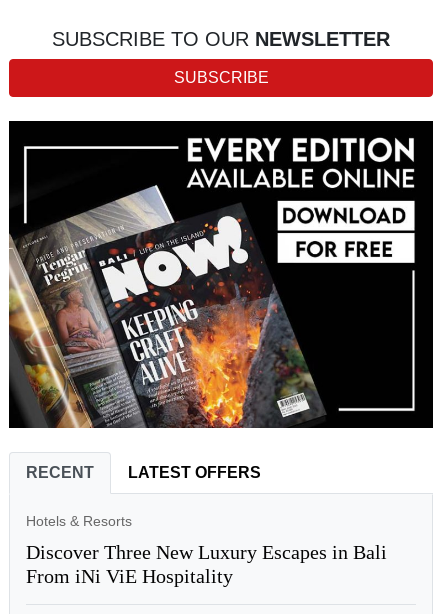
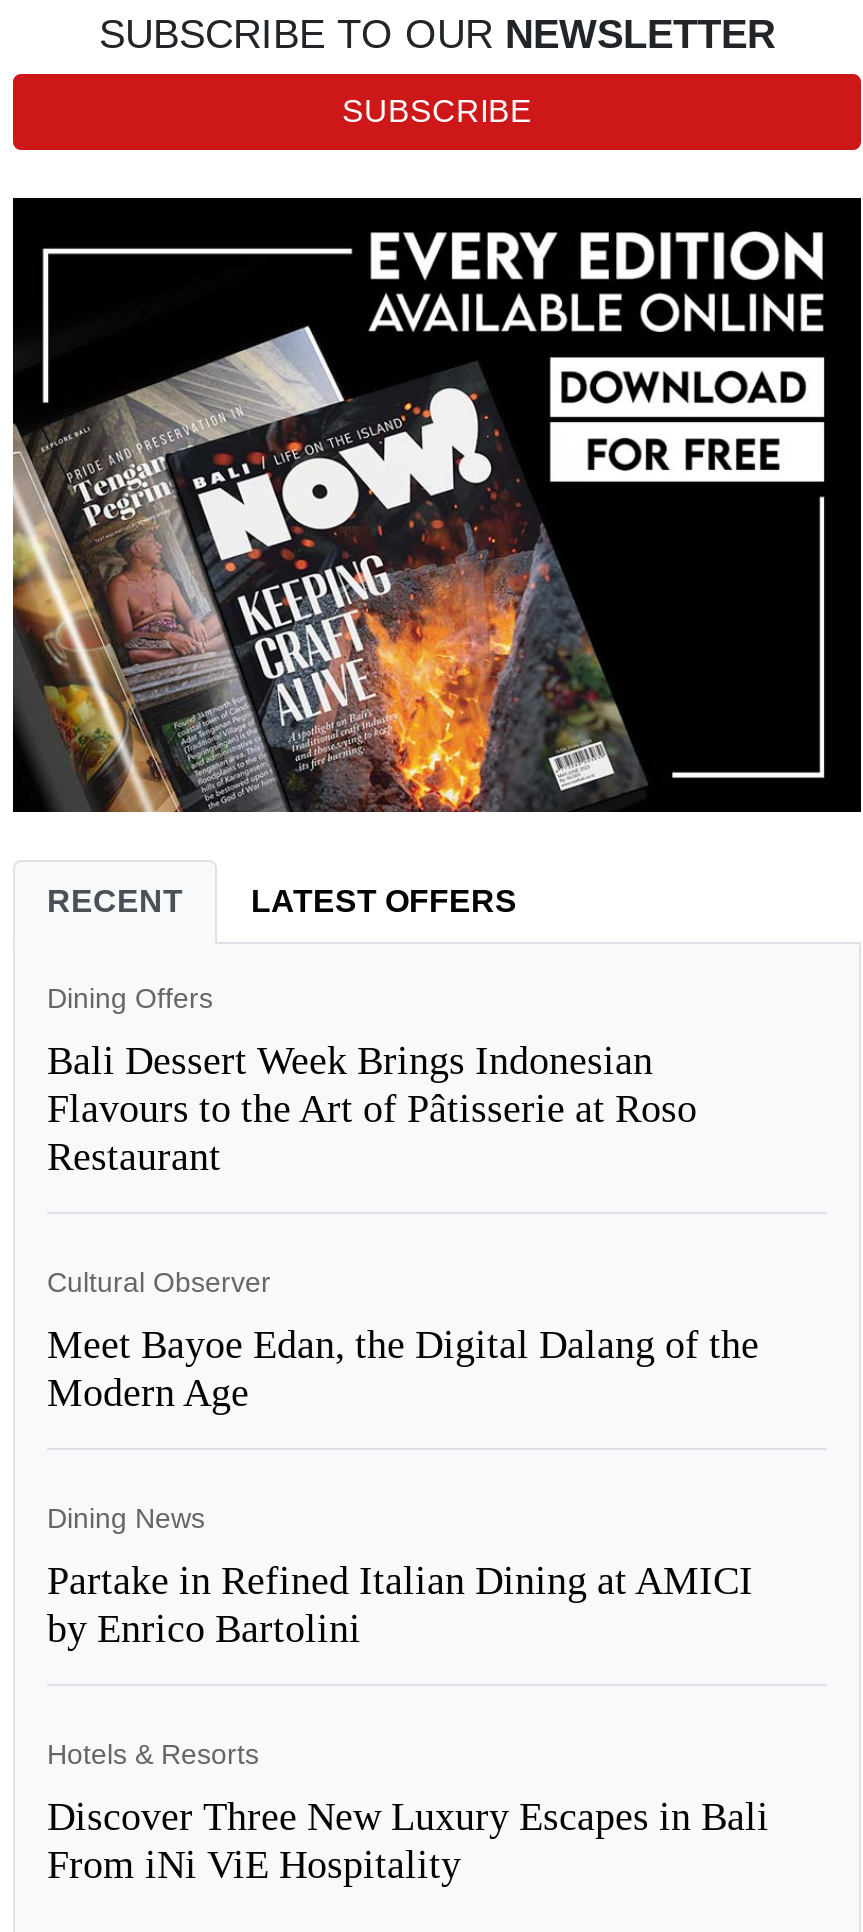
none -> [47,982,759,1650] Dining Offers | Bali Dessert Week Brings Indonesian | Flavours to the Art of Pâtisserie at Roso | Restaurant | Cultural Observer | Meet Bayoe Edan, the Digital Dalang of the | Modern Age | Dining News | Partake in Refined Italian Dining at AMICI | by Enrico Bartolini

